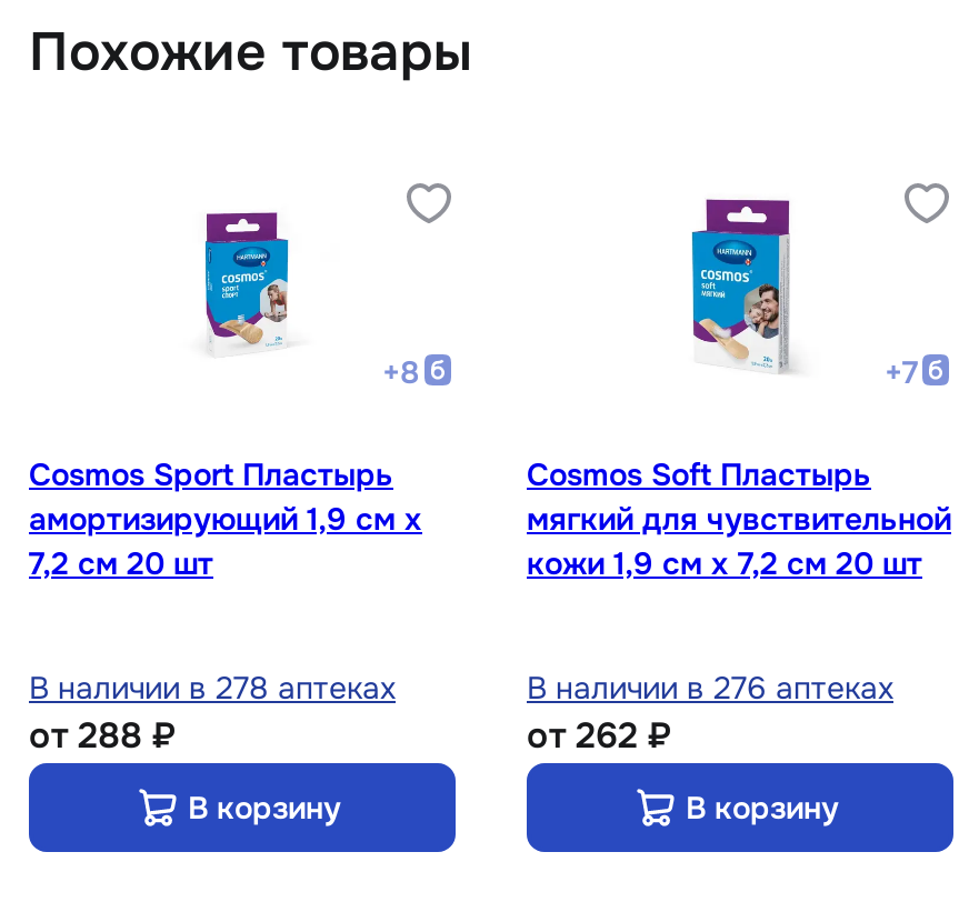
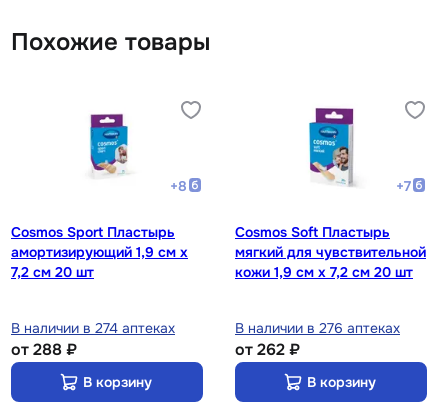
[29,667,396,707] В наличии в 278 аптеках -> [11,319,175,337] В наличии в 274 аптеках

